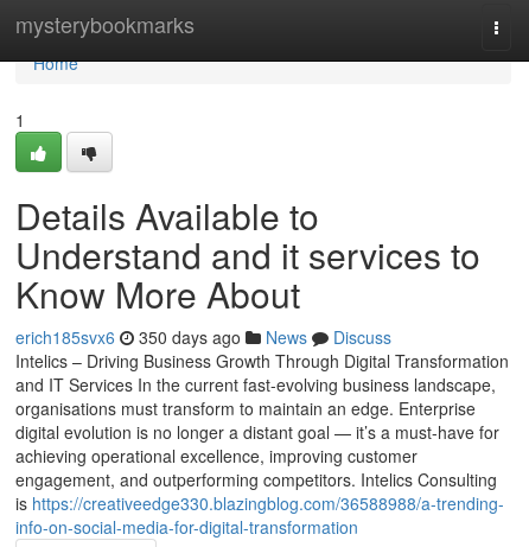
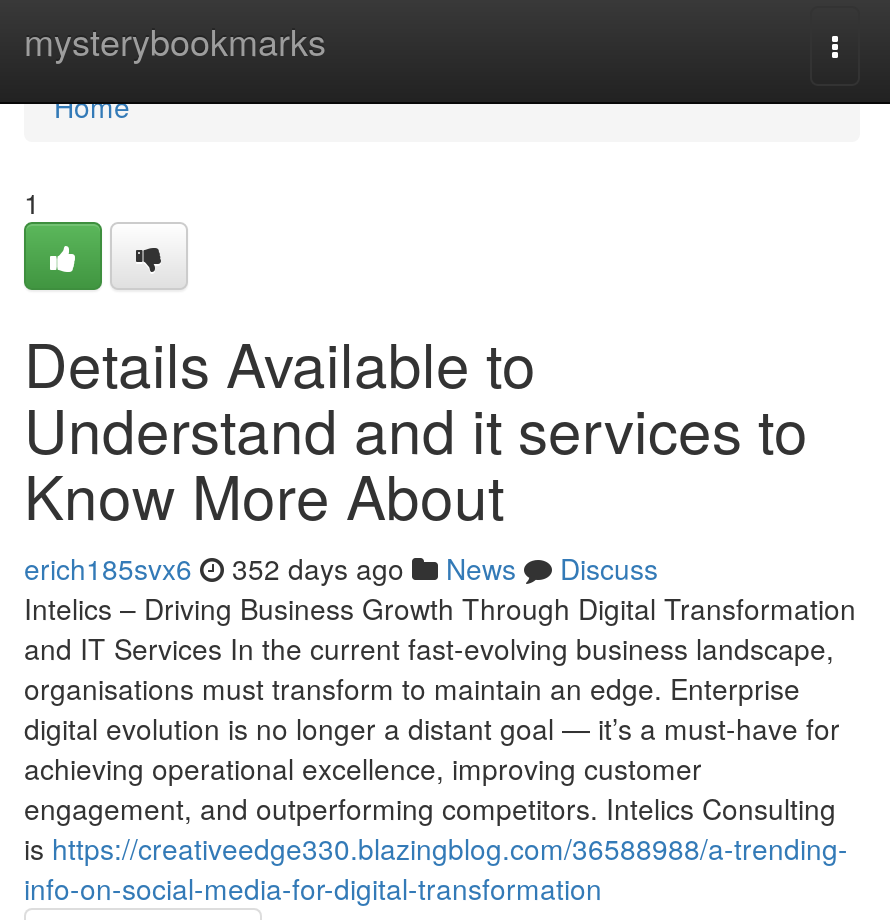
[15,325,391,349] erich185svx6 350 days ago News Discuss -> [24,548,658,588] erich185svx6 352 days ago News Discuss

